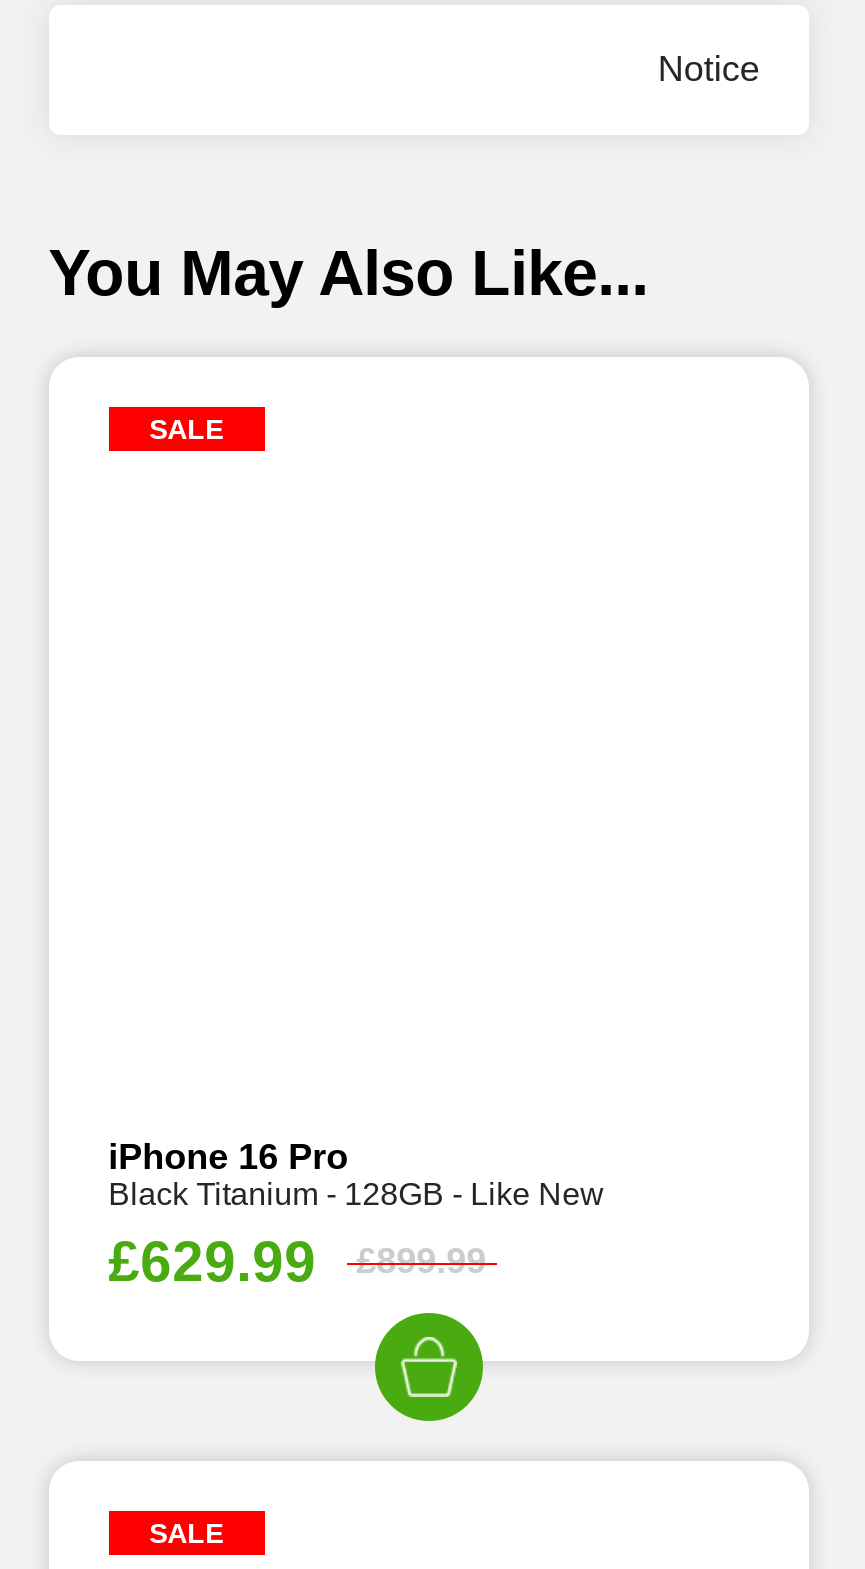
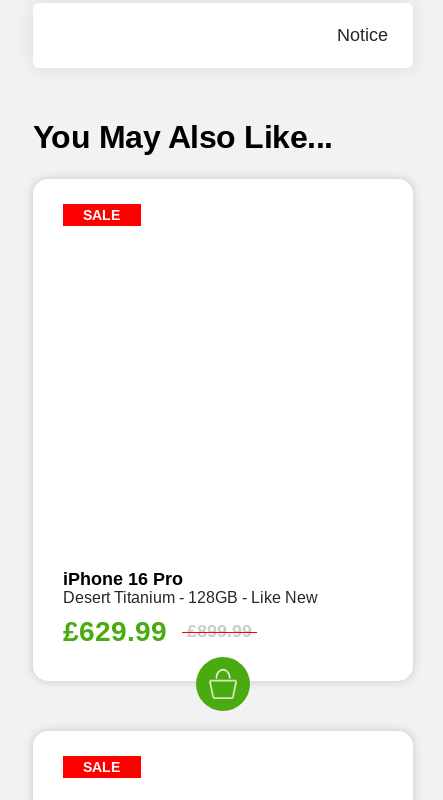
[108,1177,604,1211] Black Titanium - 128GB - Like New -> [63,589,318,606] Desert Titanium - 128GB - Like New

